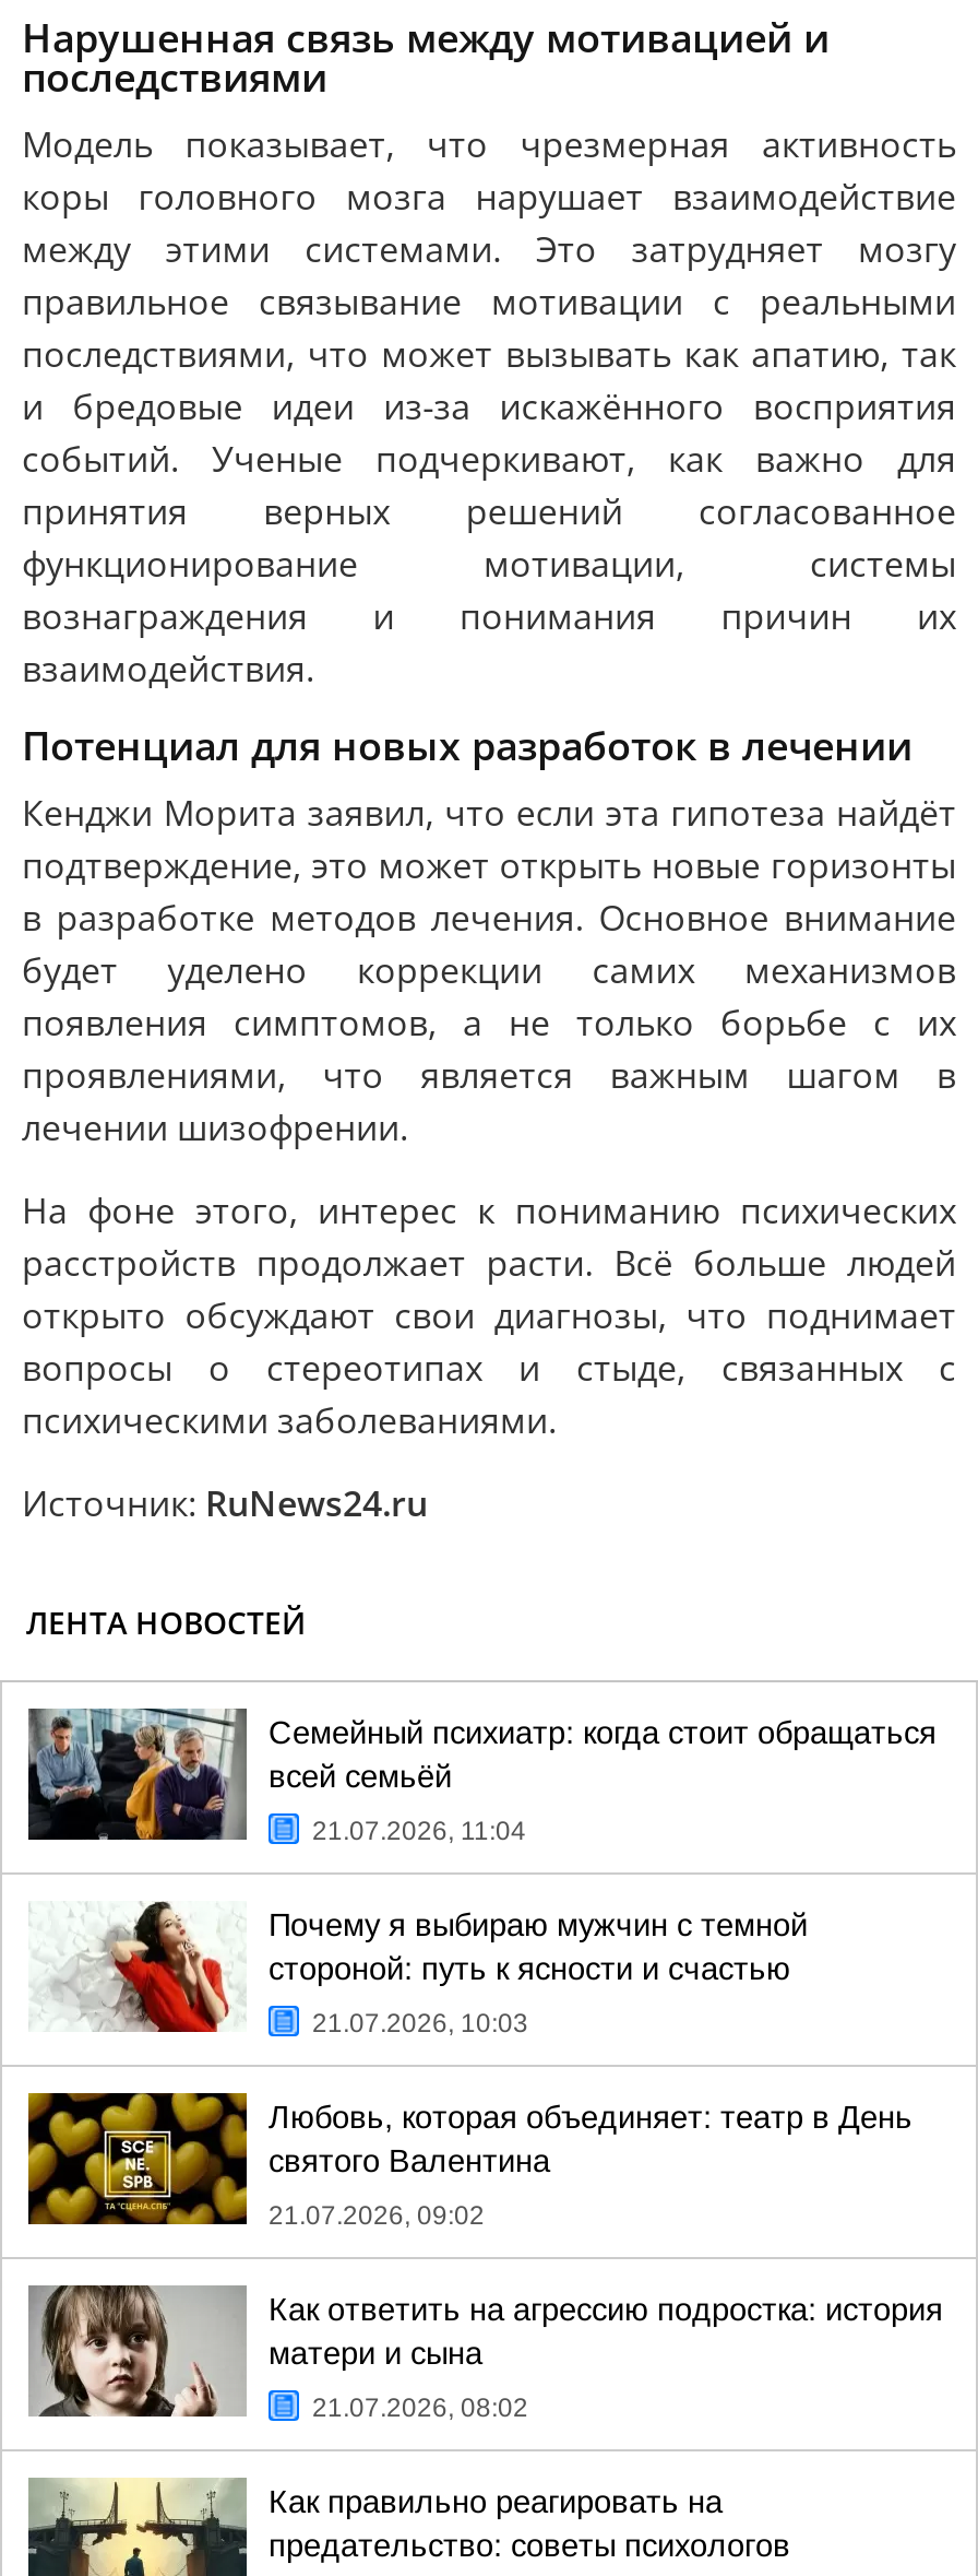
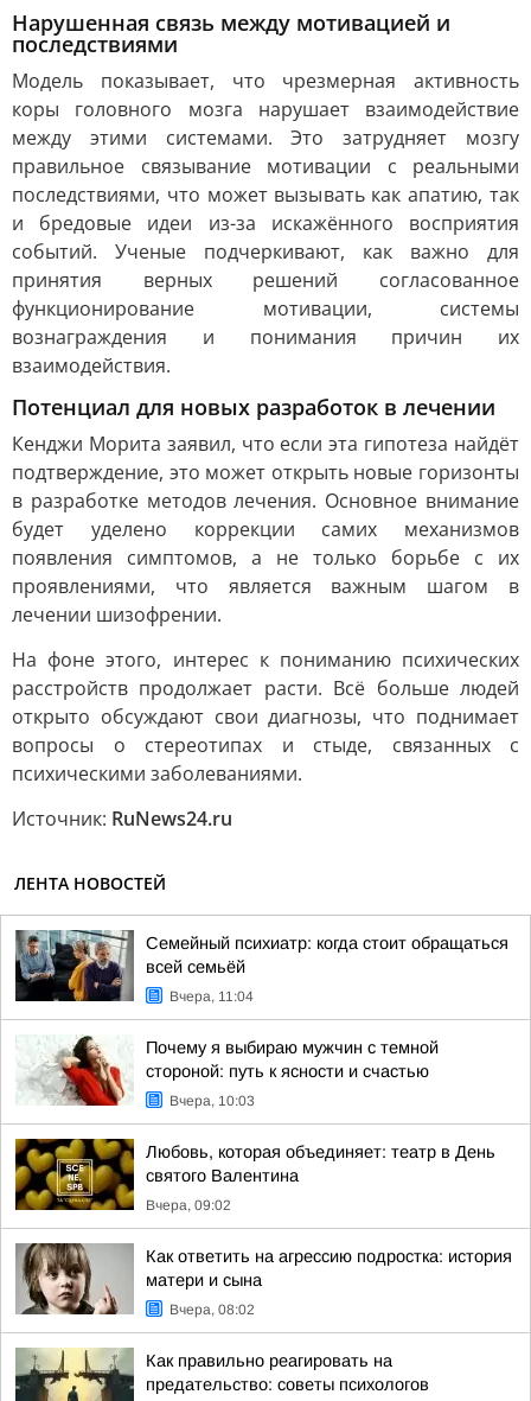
[312,1816,526,1846] 21.07.2026, 11:04 -> [169,988,254,1005] Вчера, 11:04
[312,2008,528,2039] 21.07.2026, 10:03 -> [169,1093,255,1109] Вчера, 10:03
[269,2200,485,2231] 21.07.2026, 09:02 -> [146,1197,231,1214] Вчера, 09:02
[312,2392,528,2423] 21.07.2026, 08:02 -> [169,1301,255,1318] Вчера, 08:02

